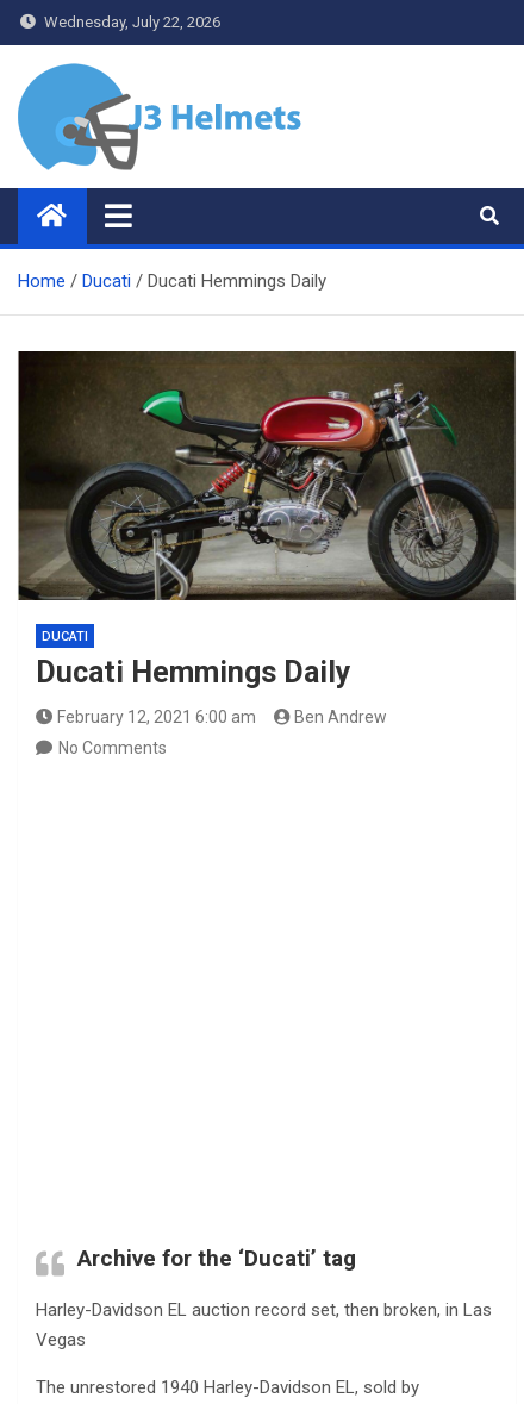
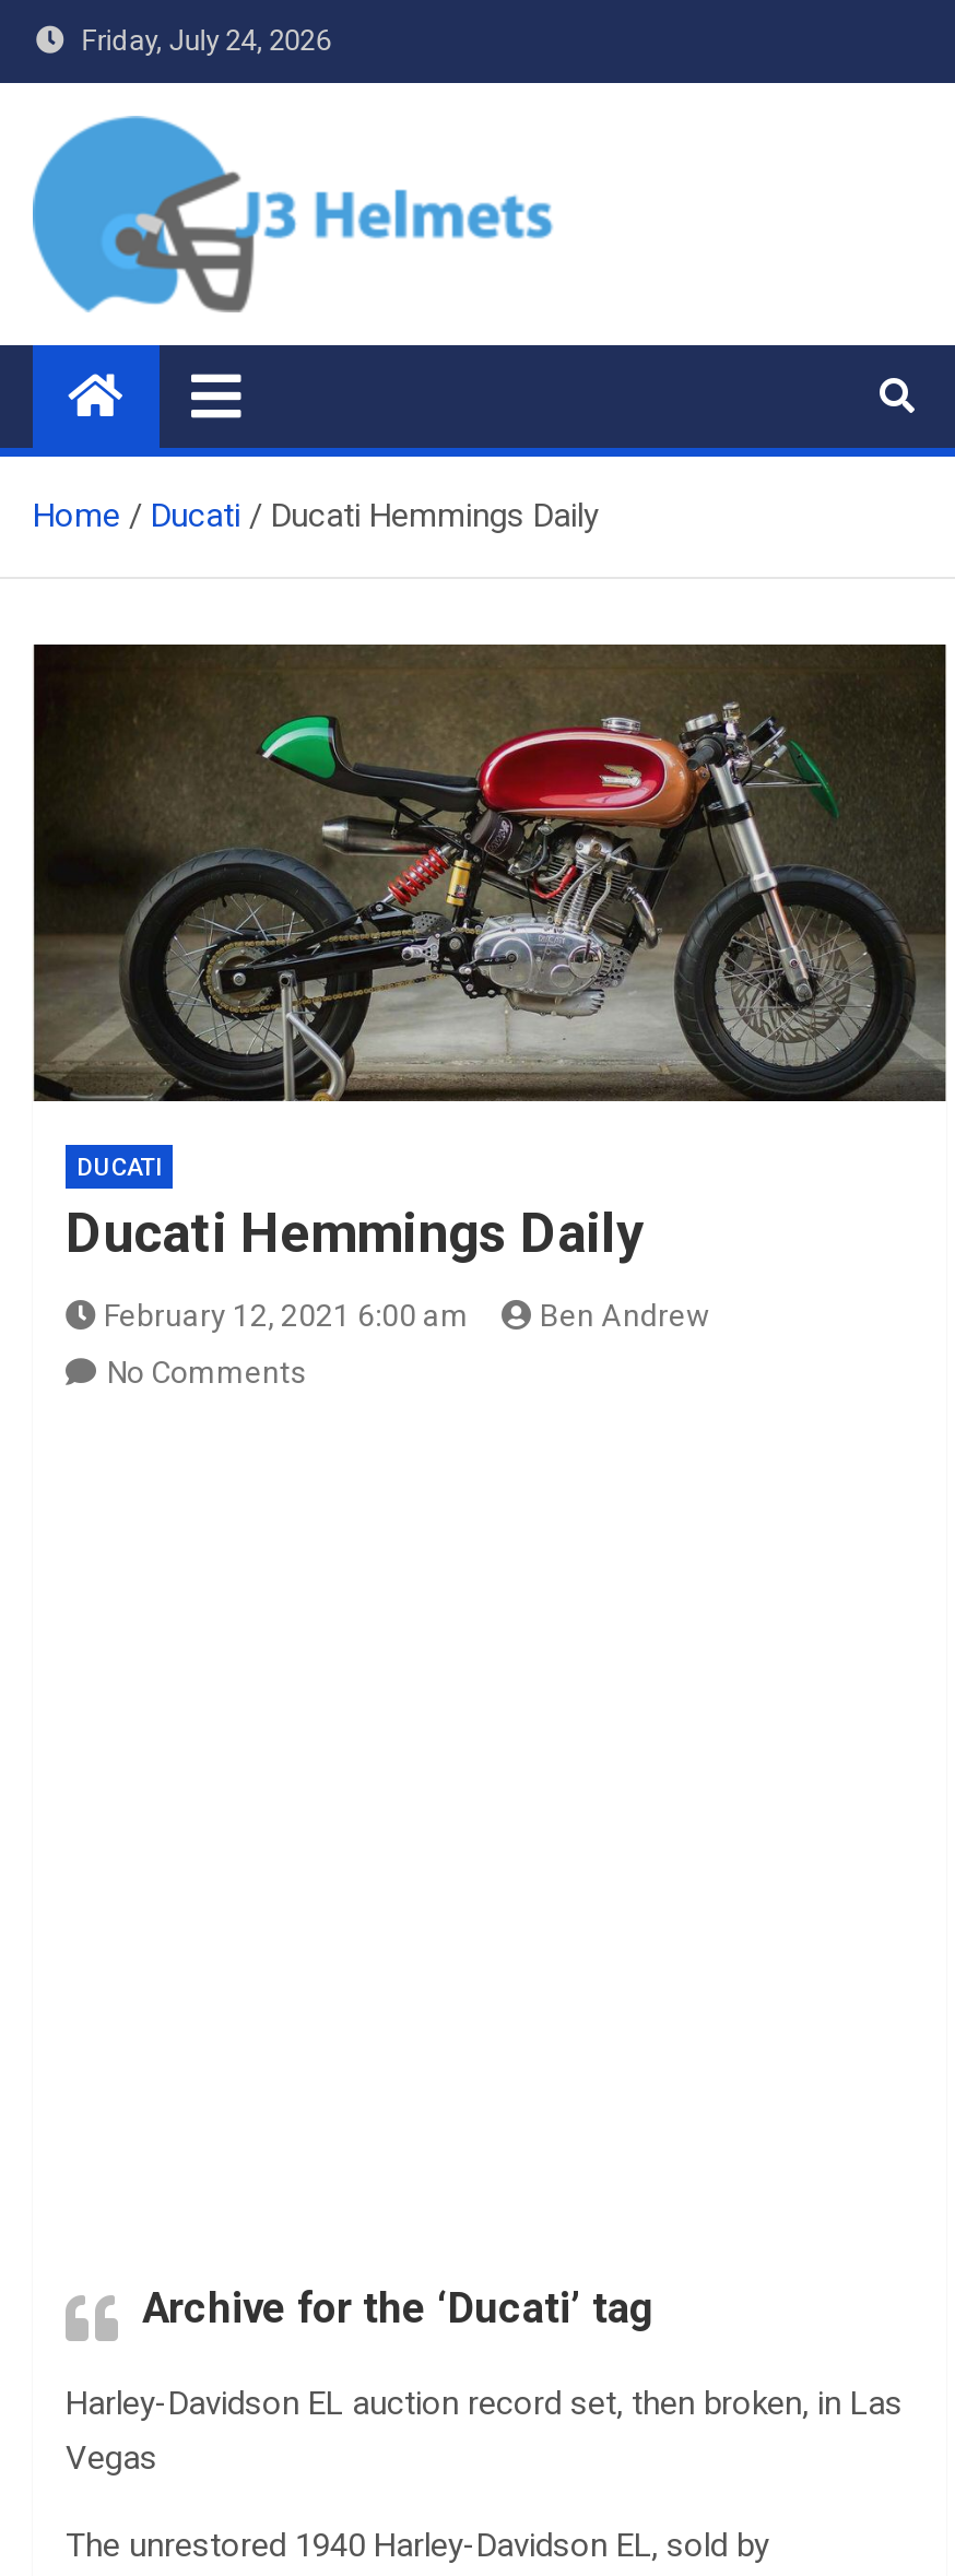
[37,13,221,31] Wednesday, July 22, 2026 -> [68,24,330,57] Friday, July 24, 2026

